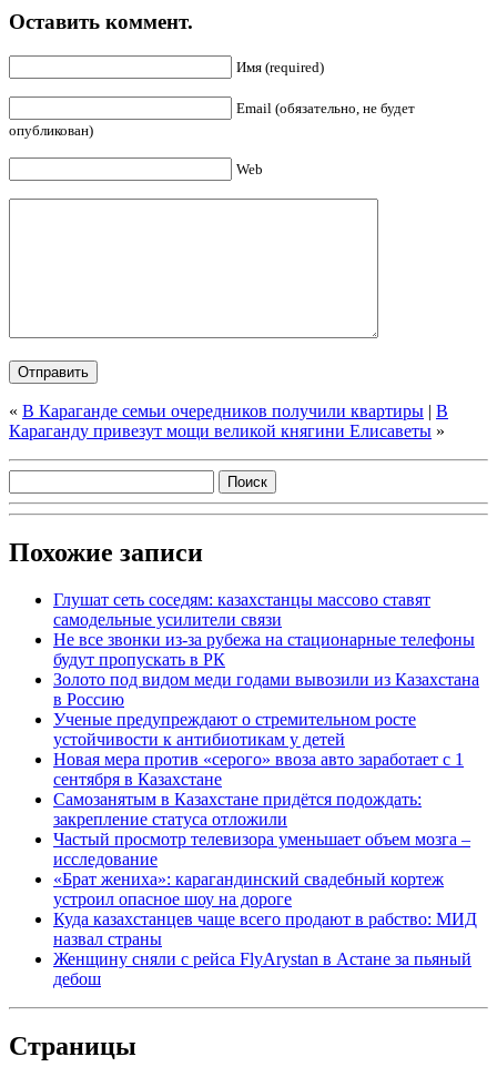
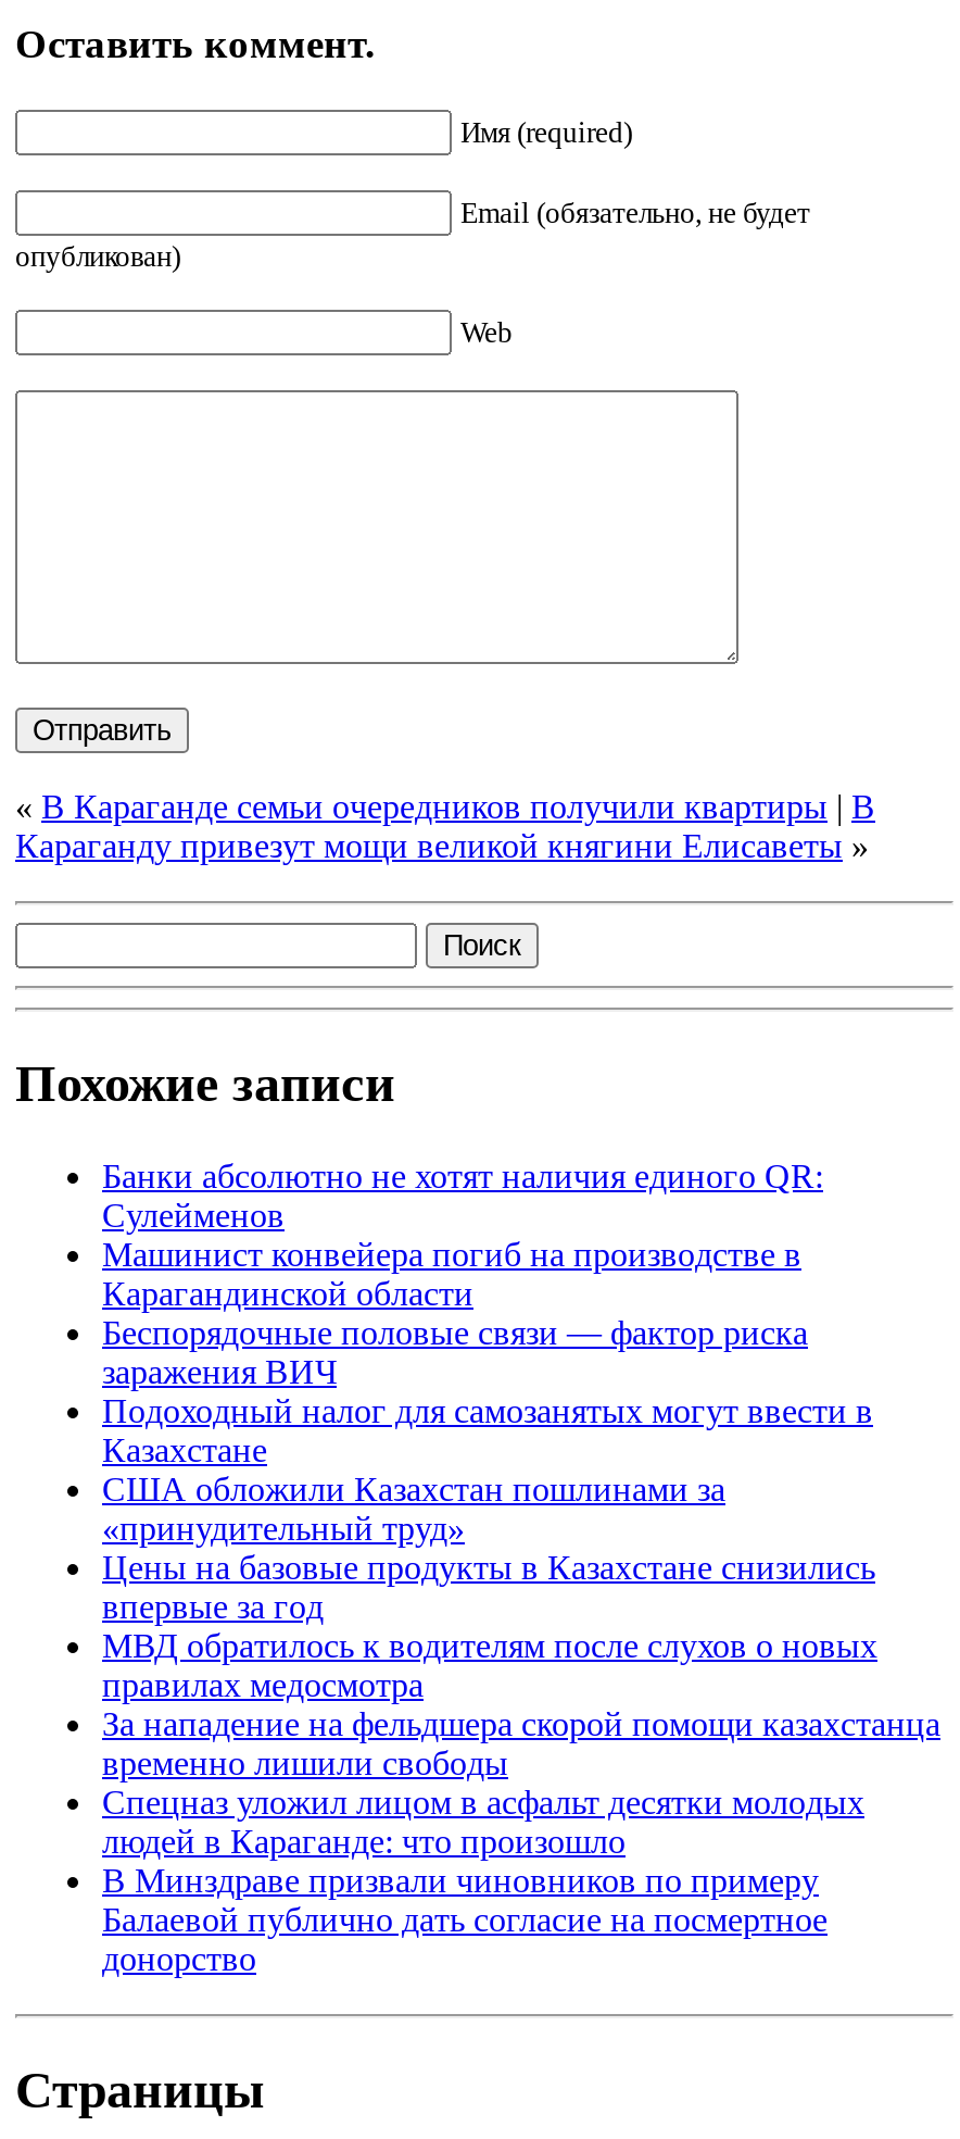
[53,590,479,988] Глушат сеть соседям: казахстанцы массово ставят | самодельные усилители связи | Не все звонки из-за рубежа на стационарные телефоны | будут пропускать в РК | Золото под видом меди годами вывозили из Казахстана | в Россию | Ученые предупреждают о стремительном росте | устойчивости к антибиотикам у детей | Новая мера против «серого» ввоза авто заработает с 1 | сентября в Казахстане | Самозанятым в Казахстане придётся подождать: | закрепление статуса отложили | Частый просмотр телевизора уменьшает объем мозга – | исследование | «Брат жениха»: карагандинский свадебный кортеж | устроил опасное шоу на дороге | Куда казахстанцев чаще всего продают в рабство: МИД | назвал страны | Женщину сняли с рейса FlyArystan в Астане за пьяный | дебош -> [102,1157,940,1977] Банки абсолютно не хотят наличия единого QR: | Сулейменов | Машинист конвейера погиб на производстве в | Карагандинской области | Беспорядочные половые связи — фактор риска | заражения ВИЧ | Подоходный налог для самозанятых могут ввести в | Казахстане | США обложили Казахстан пошлинами за | «принудительный труд» | Цены на базовые продукты в Казахстане снизились | впервые за год | МВД обратилось к водителям после слухов о новых | правилах медосмотра | За нападение на фельдшера скорой помощи казахстанца | временно лишили свободы | Спецназ уложил лицом в асфальт десятки молодых | людей в Караганде: что произошло | В Минздраве призвали чиновников по примеру | Балаевой публично дать согласие на посмертное | донорство

